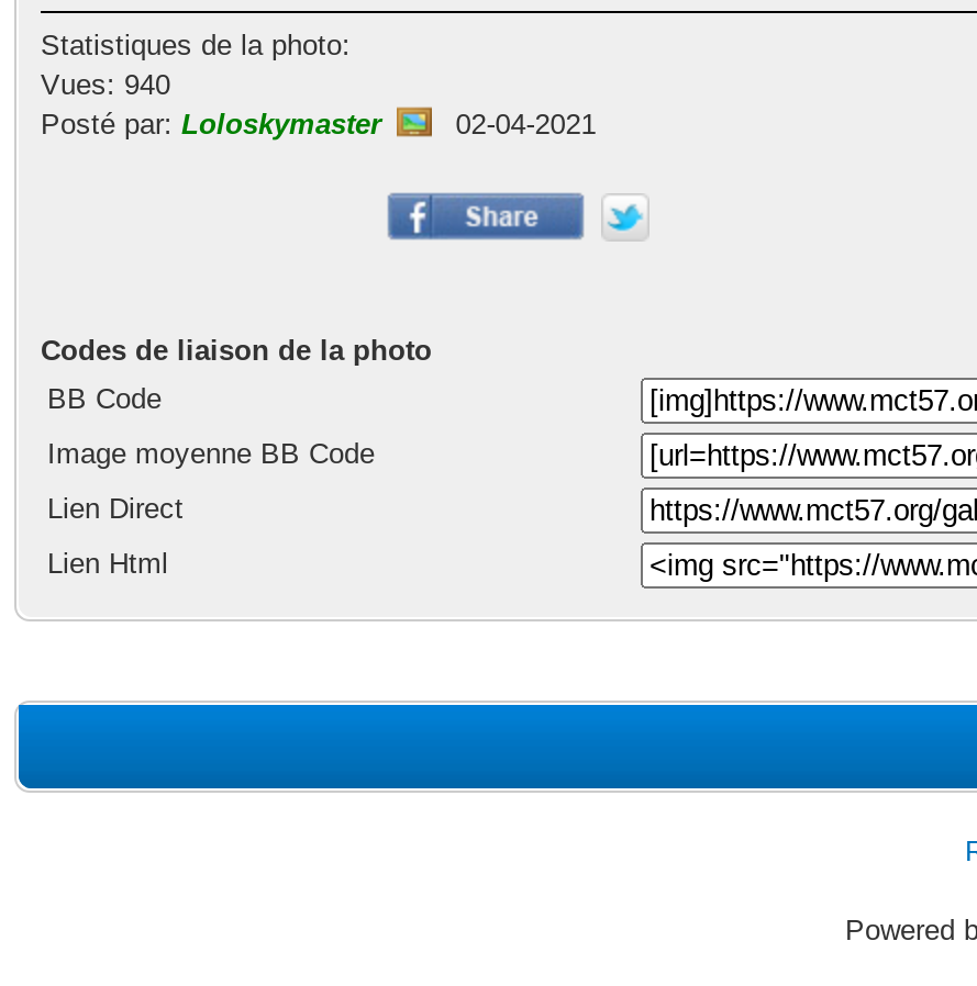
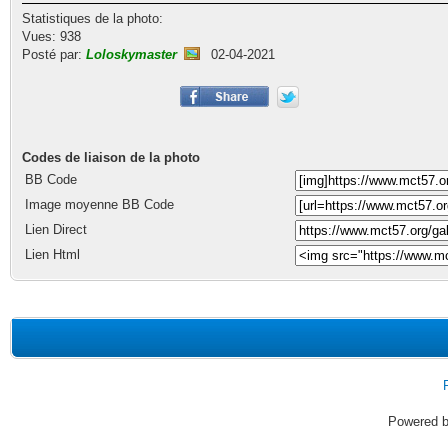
[41,68,170,101] Vues: 940 -> [22,29,81,44] Vues: 938

